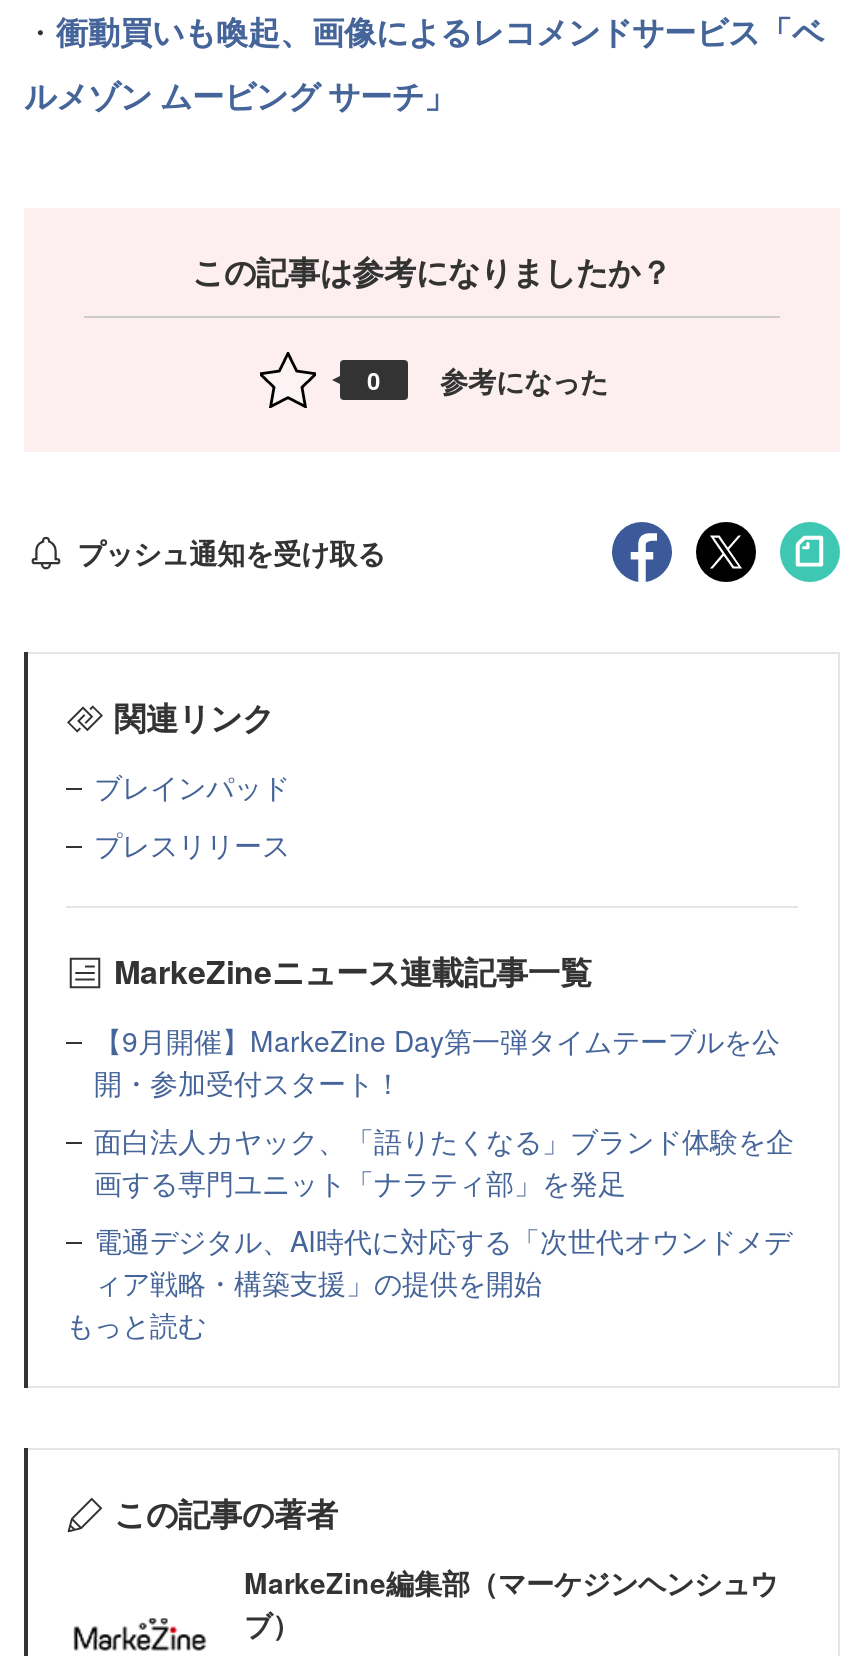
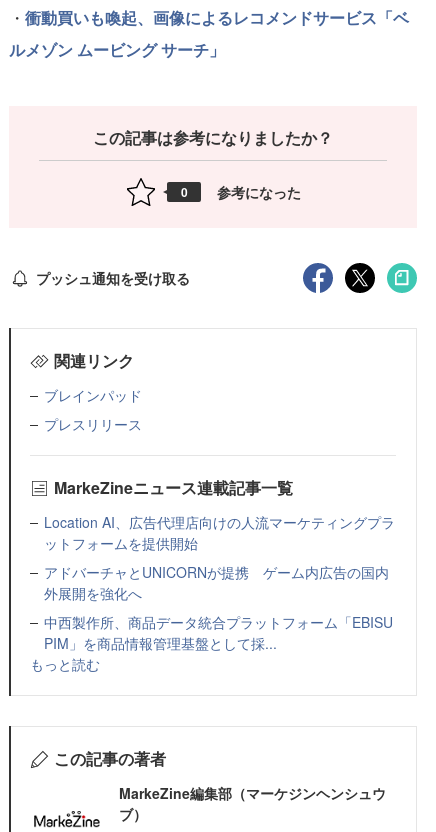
[94,1020,794,1302] 【9月開催】MarkeZine Day第一弾タイムテーブルを公 | 開・参加受付スタート！ | 面白法人カヤック、「語りたくなる」ブランド体験を企 | 画する専門ユニット「ナラティ部」を発足 | 電通デジタル、AI時代に対応する「次世代オウンドメデ | ィア戦略・構築支援」の提供を開始 -> [44,512,395,653] Location AI、広告代理店向けの人流マーケティングプラ | ットフォームを提供開始 | アドバーチャとUNICORNが提携 ゲーム内広告の国内 | 外展開を強化へ | 中西製作所、商品データ統合プラットフォーム「EBISU | PIM」を商品情報管理基盤として採...

